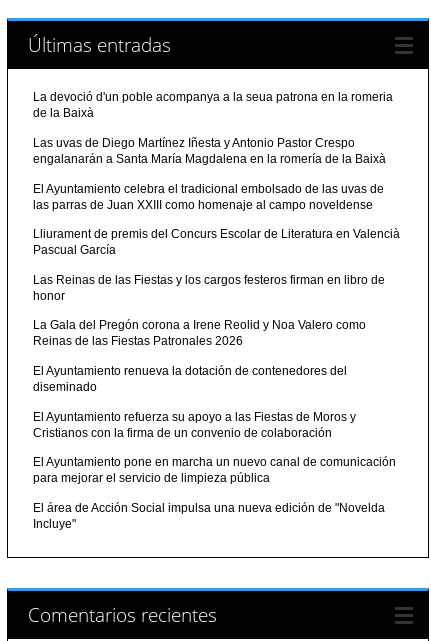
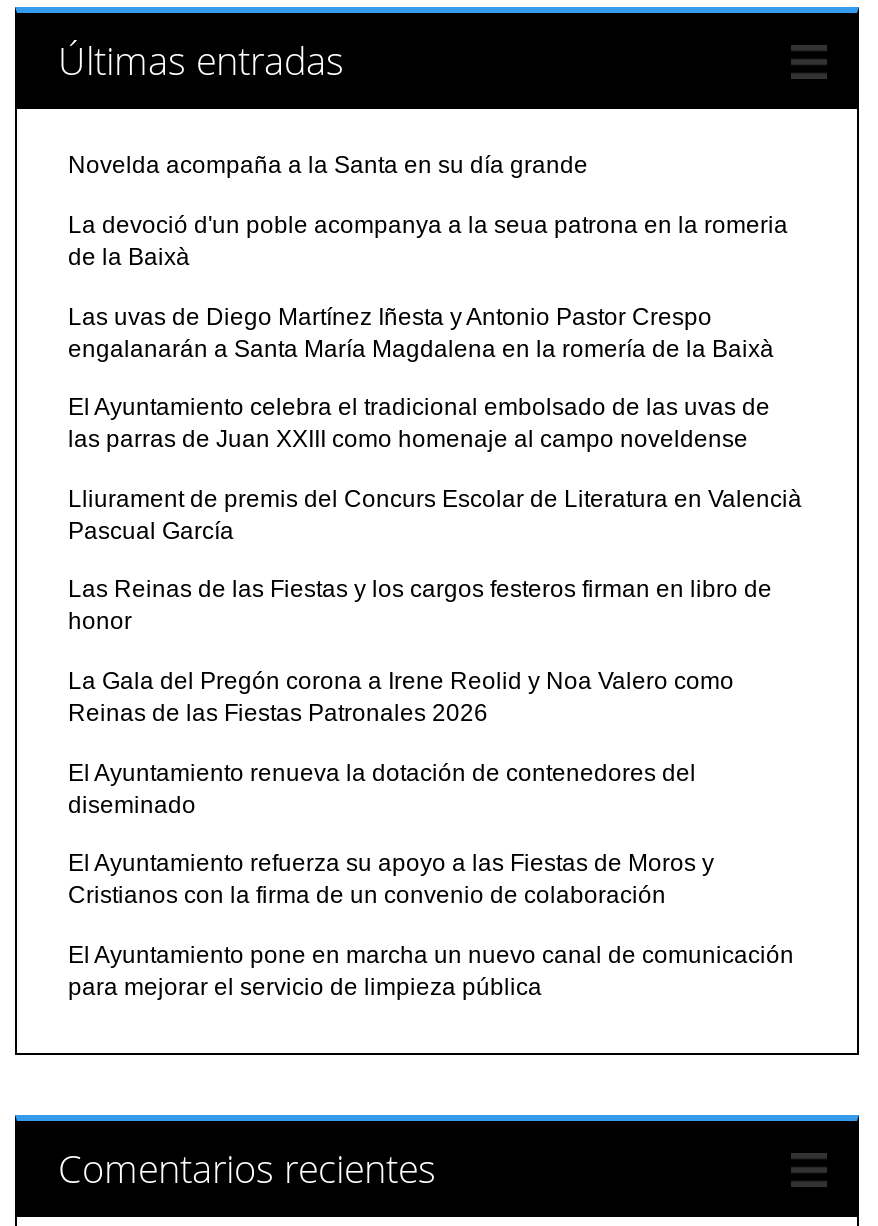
none -> [68,152,588,180] Novelda acompaña a la Santa en su día grande
moved [33,90,400,485] -> [68,211,802,1001]: La devoció d'un poble acompanya a la seua patrona en la romeria | de la Baixà | Las uvas de Diego Martínez Iñesta y Antonio Pastor Crespo | ... | El Ayuntamiento pone en marcha un nuevo canal de comunicación | para mejorar el servicio de limpieza pública
[33,501,385,531] El área de Acción Social impulsa una nueva edición de "Novelda | Incluye" -> none

